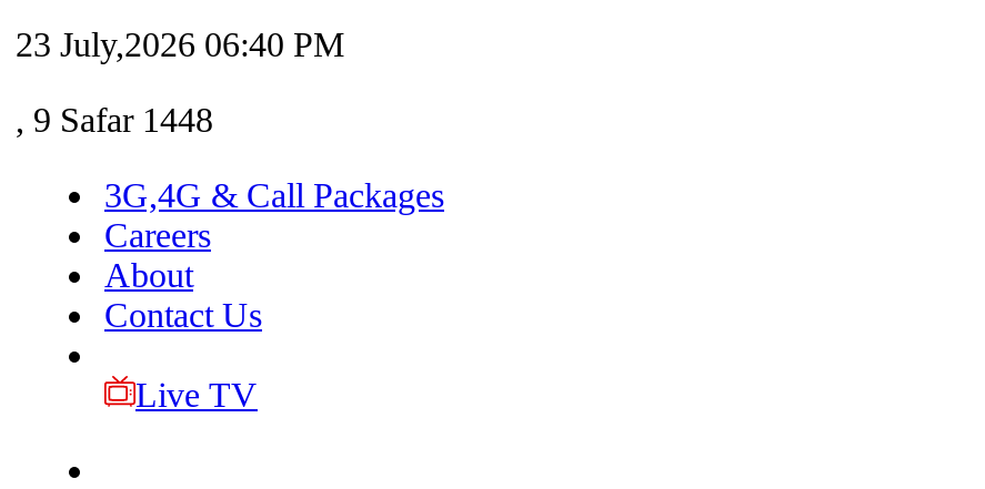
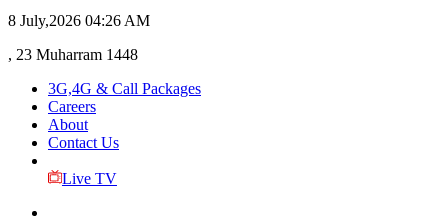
[16,26,344,63] 23 July,2026 06:40 PM -> [8,12,150,29] 8 July,2026 04:26 AM
[16,101,213,139] , 9 Safar 1448 -> [8,46,138,63] , 23 Muharram 1448

